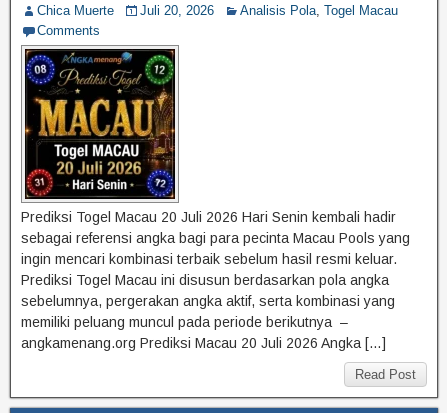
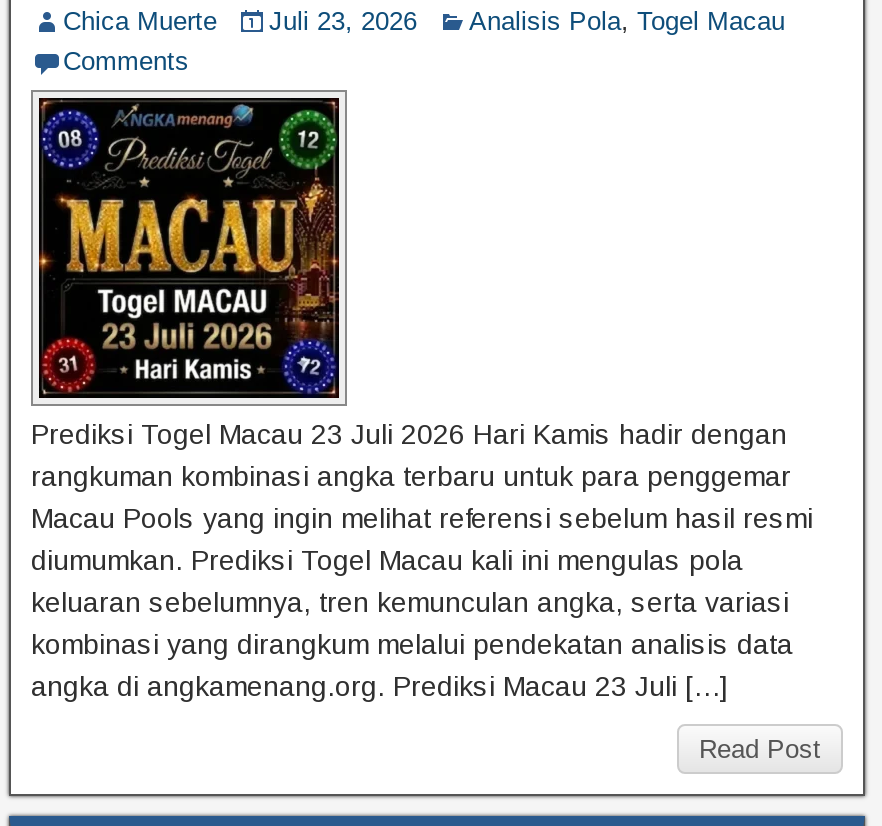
[37,3,398,18] Chica Muerte Juli 20, 2026 Analisis Pola, Togel Macau -> [63,6,785,36] Chica Muerte Juli 23, 2026 Analisis Pola, Togel Macau
[21,209,410,351] Prediksi Togel Macau 20 Juli 2026 Hari Senin kembali hadir | sebagai referensi angka bagi para pecinta Macau Pools yang | ingin mencari kombinasi terbaik sebelum hasil resmi keluar. | Prediksi Togel Macau ini disusun berdasarkan pola angka | sebelumnya, pergerakan angka aktif, serta kombinasi yang | memiliki peluang muncul pada periode berikutnya – | angkamenang.org Prediksi Macau 20 Juli 2026 Angka […] -> [31,418,813,702] Prediksi Togel Macau 23 Juli 2026 Hari Kamis hadir dengan | rangkuman kombinasi angka terbaru untuk para penggemar | Macau Pools yang ingin melihat referensi sebelum hasil resmi | diumumkan. Prediksi Togel Macau kali ini mengulas pola | keluaran sebelumnya, tren kemunculan angka, serta variasi | kombinasi yang dirangkum melalui pendekatan analisis data | angka di angkamenang.org. Prediksi Macau 23 Juli […]

